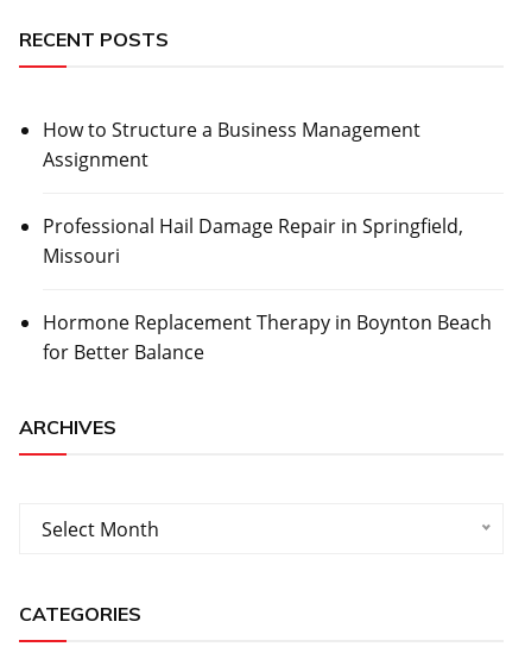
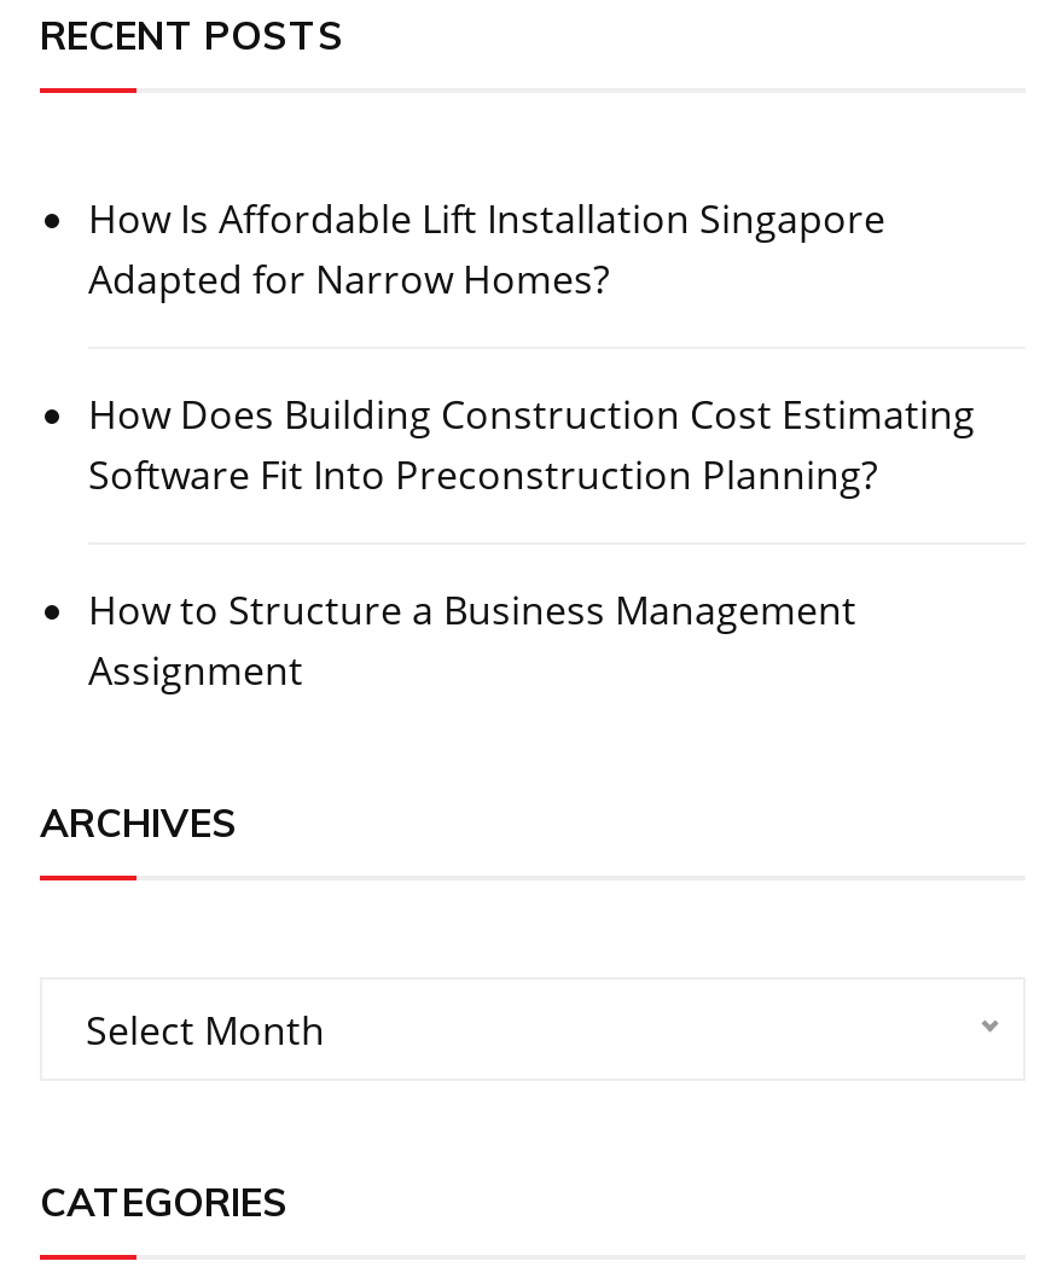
none -> [88,191,975,501] How Is Affordable Lift Installation Singapore | Adapted for Narrow Homes? | How Does Building Construction Cost Estimating | Software Fit Into Preconstruction Planning?
moved [43,116,420,172] -> [88,583,856,696]: How to Structure a Business Management | Assignment
[43,213,492,365] Professional Hail Damage Repair in Springfield, | Missouri | Hormone Replacement Therapy in Boynton Beach | for Better Balance -> none

